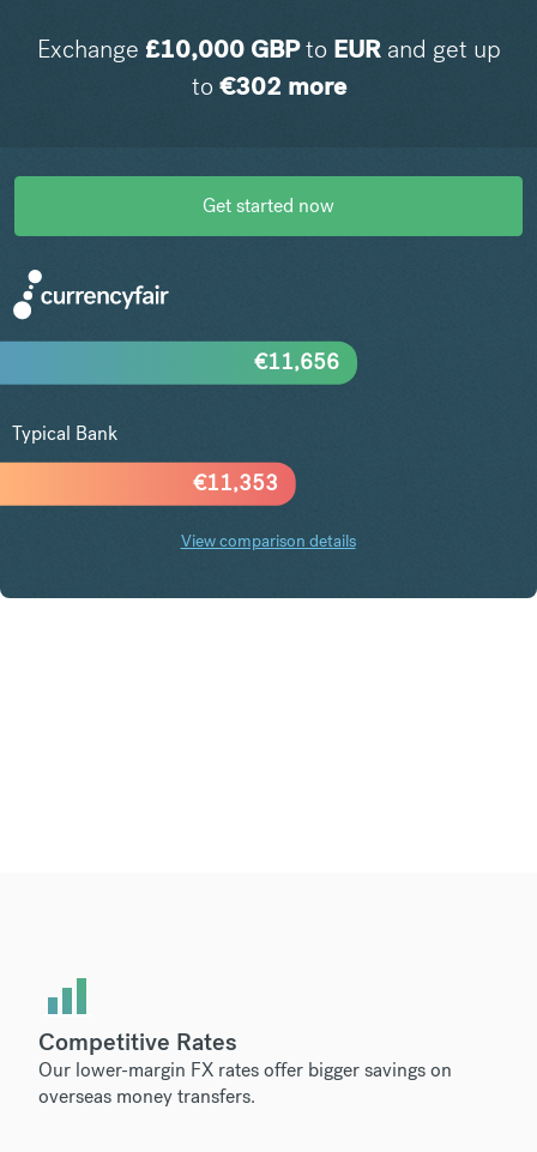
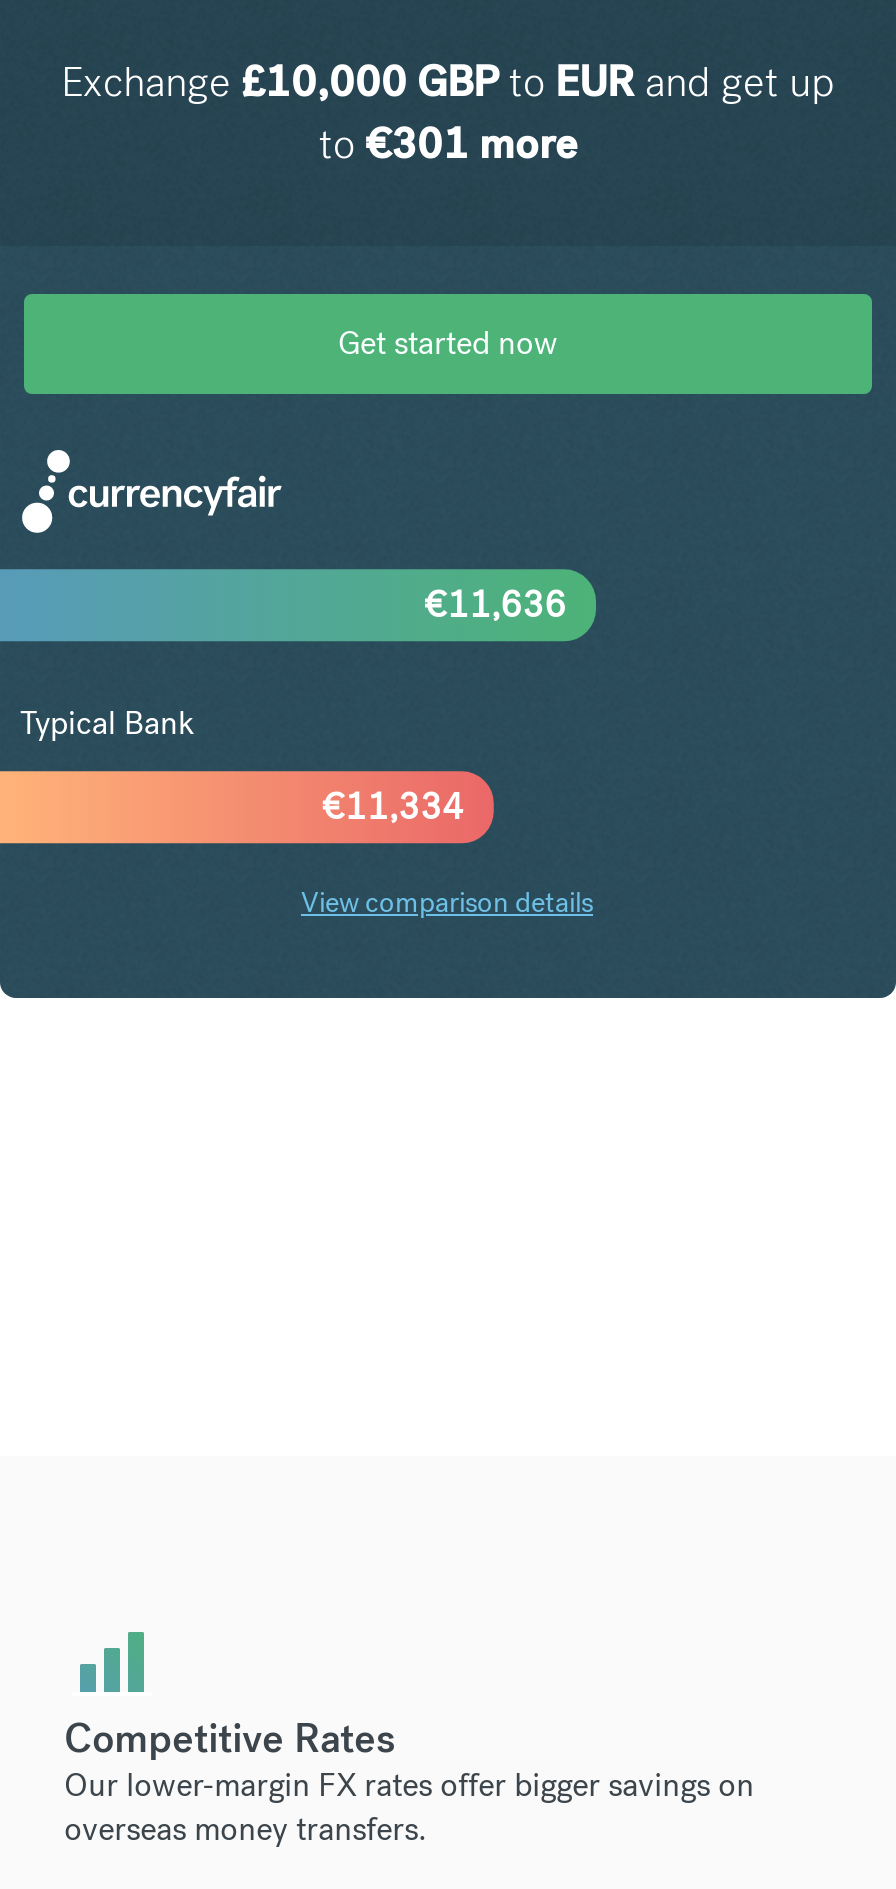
[191,69,346,102] to €302 more -> [319,116,577,170] to €301 more
[254,348,339,376] €11,656 -> [424,582,566,628] €11,636
[193,469,278,497] €11,353 -> [322,784,464,830] €11,334

